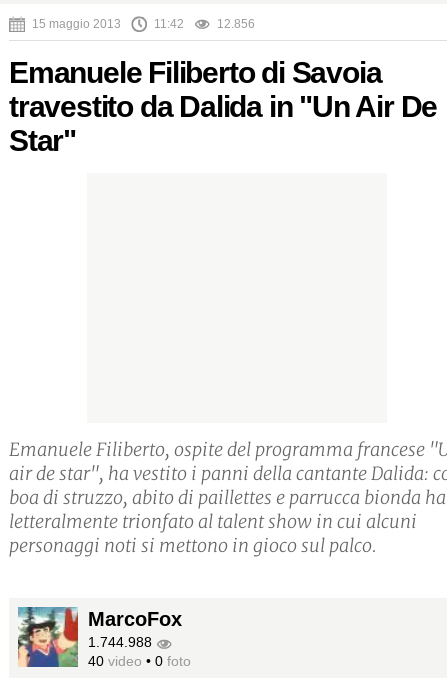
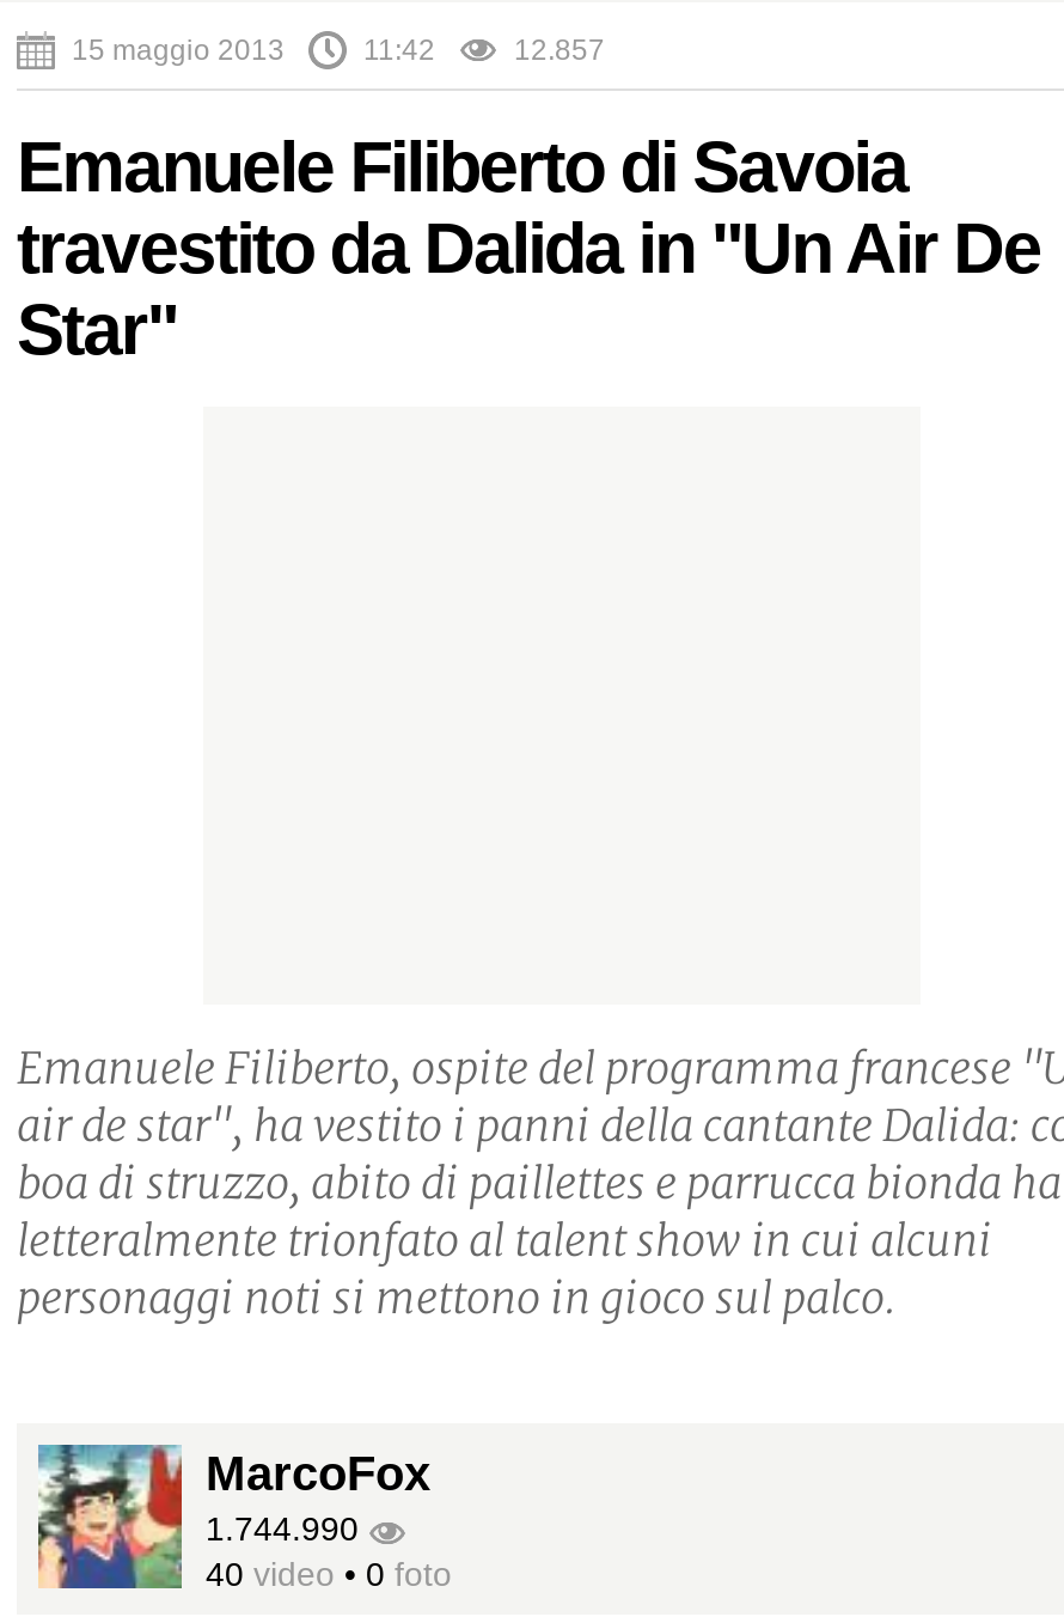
[217,17,255,31] 12.856 -> [514,33,605,67] 12.857
[88,634,152,650] 1.744.988 -> [206,1510,359,1548] 1.744.990

